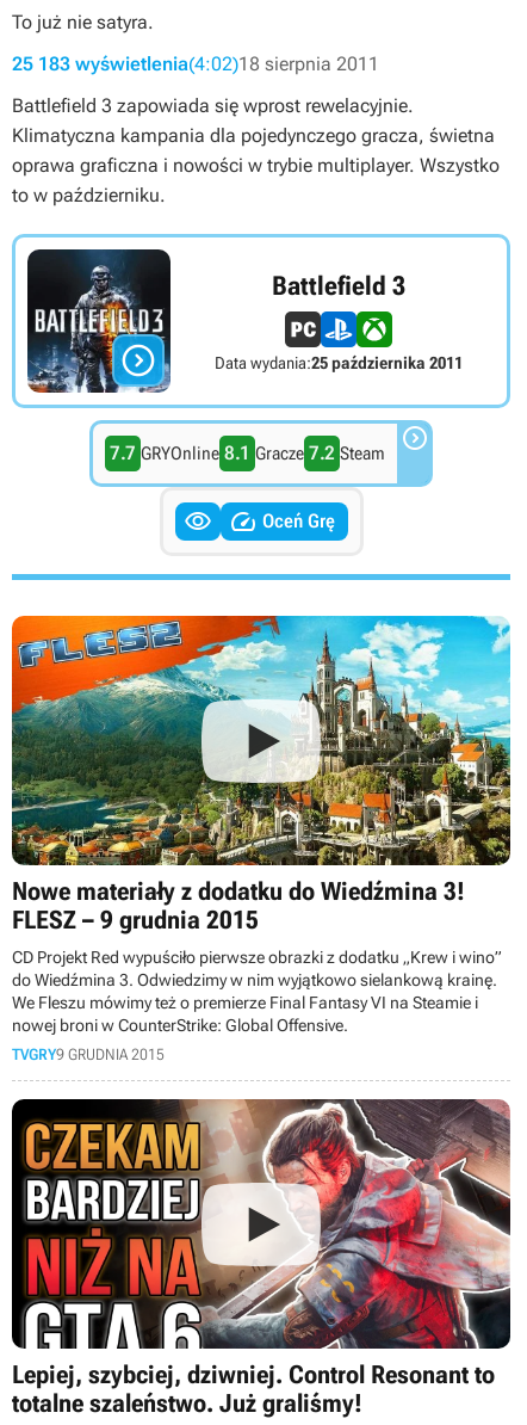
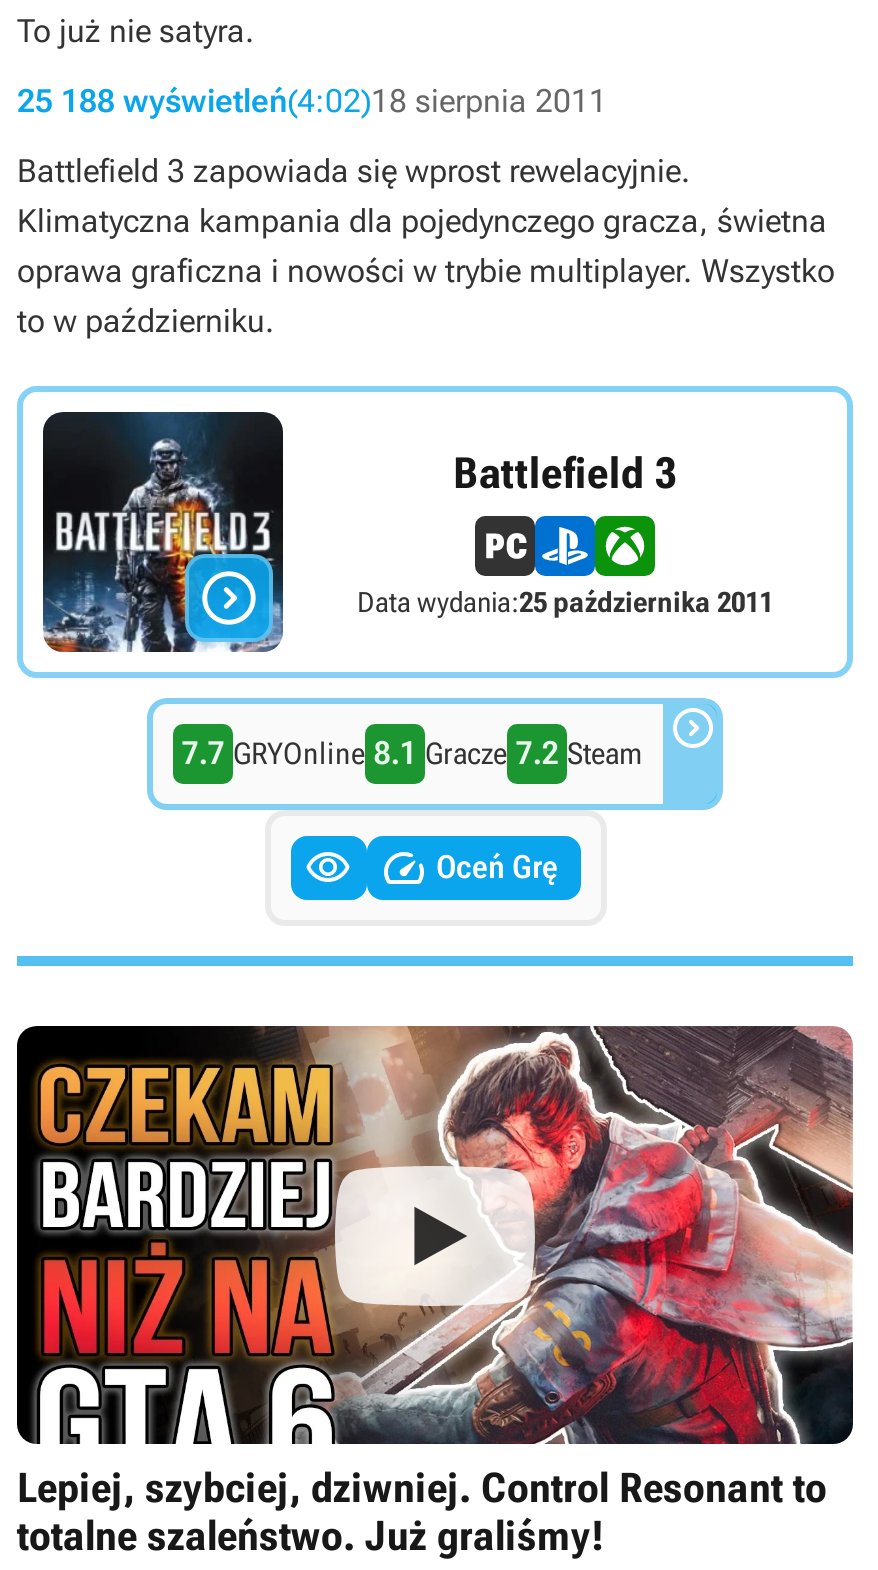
[12,53,379,75] 25 183 wyświetlenia(4:02)18 sierpnia 2011 -> [17,82,607,120] 25 188 wyświetleń(4:02)18 sierpnia 2011
[11,615,511,1063] [image] | Nowe materiały z dodatku do Wiedźmina 3! | FLESZ – 9 grudnia 2015 | CD Projekt Red wypuściło pierwsze obrazki z dodatku „Krew i wino” | do Wiedźmina 3. Odwiedzimy w nim wyjątkowo sielankową krainę. | We Fleszu mówimy też o premierze Final Fantasy VI na Steamie i | nowej broni w CounterStrike: Global Offensive. | TVGRY9 GRUDNIA 2015 -> none

